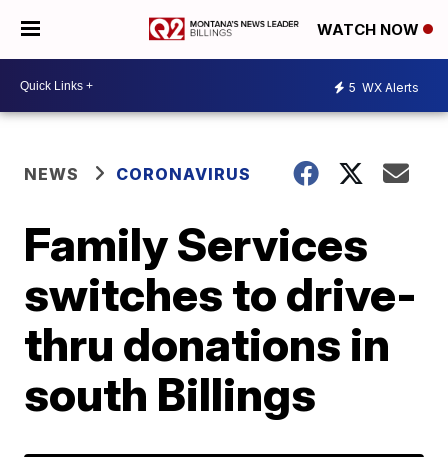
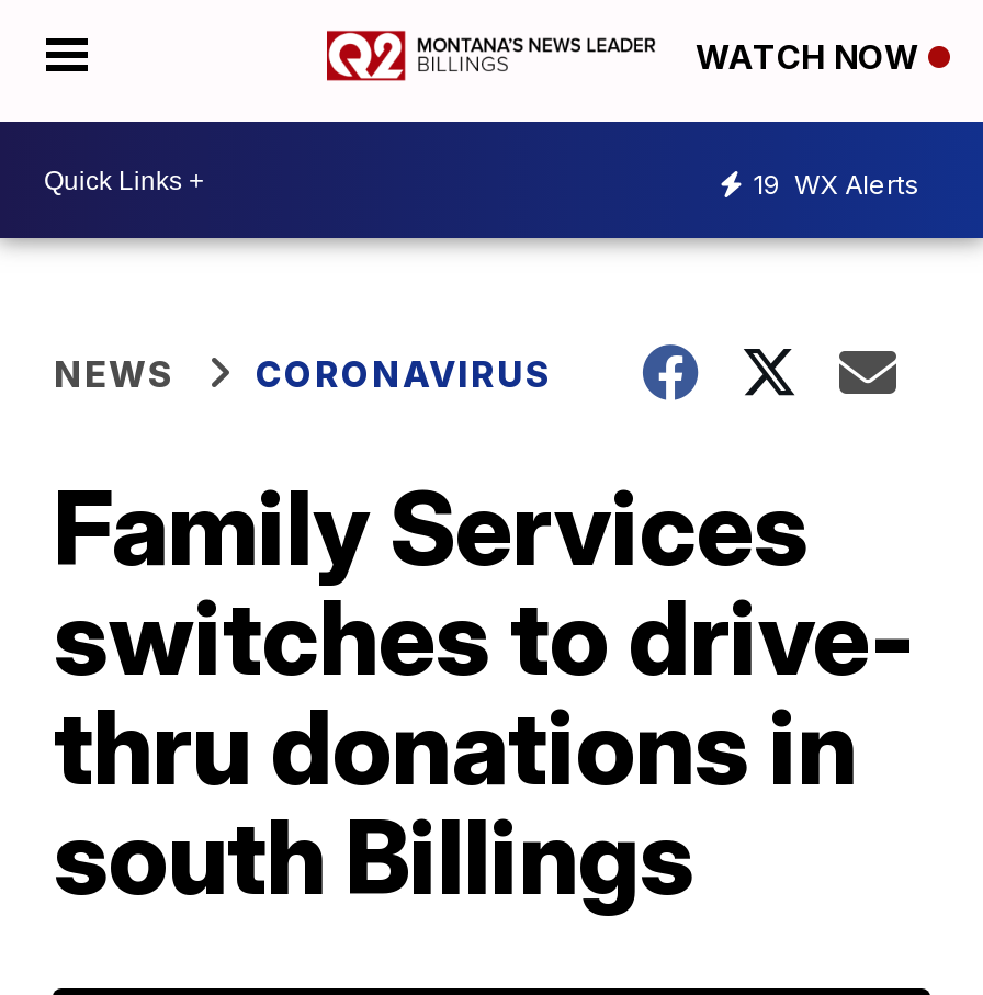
[349,79,419,94] 5 WX Alerts -> [753,167,919,200] 19 WX Alerts

